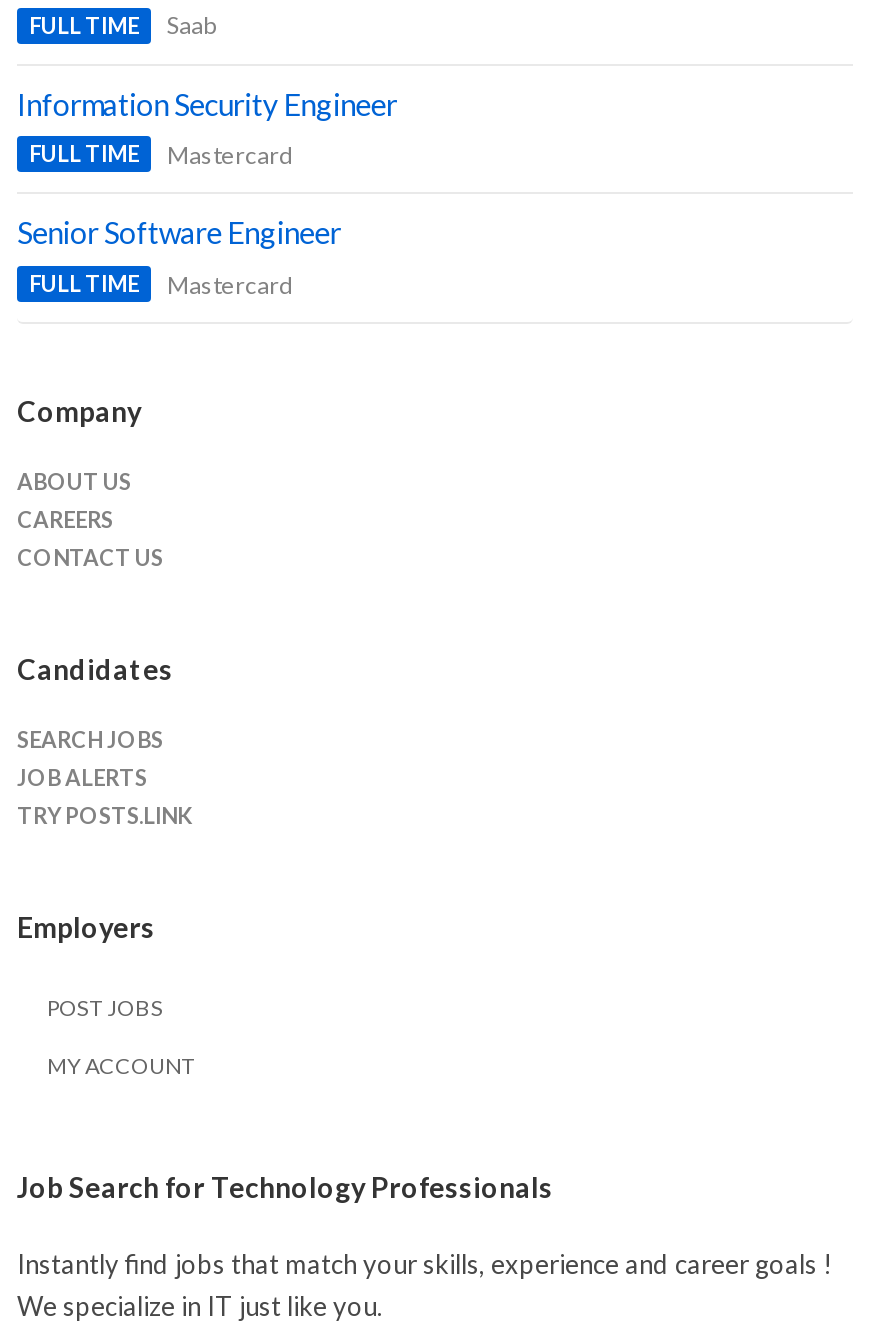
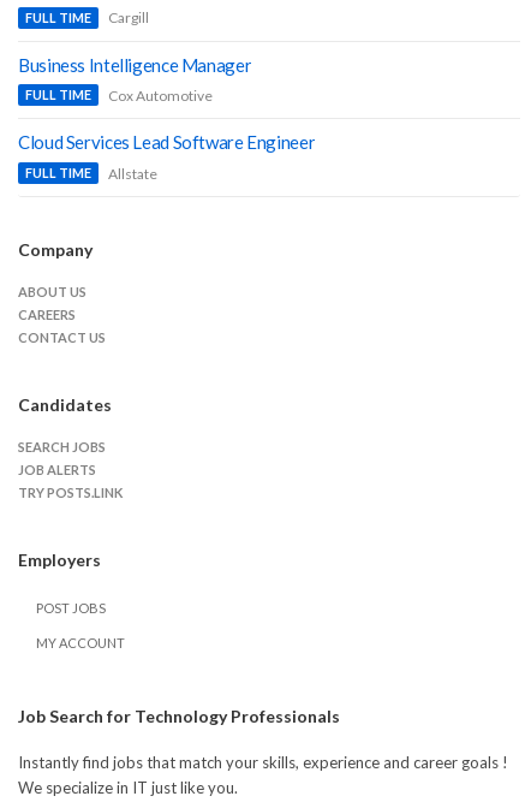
[167,10,215,40] Saab -> [108,9,149,27] Cargill
[17,85,397,121] Information Security Engineer -> [18,54,251,75] Business Intelligence Manager
[167,140,293,170] Mastercard -> [108,86,213,104] Cox Automotive
[17,215,341,251] Senior Software Engineer -> [18,132,315,153] Cloud Services Lead Software Engineer
[167,269,293,299] Mastercard -> [108,164,157,182] Allstate

